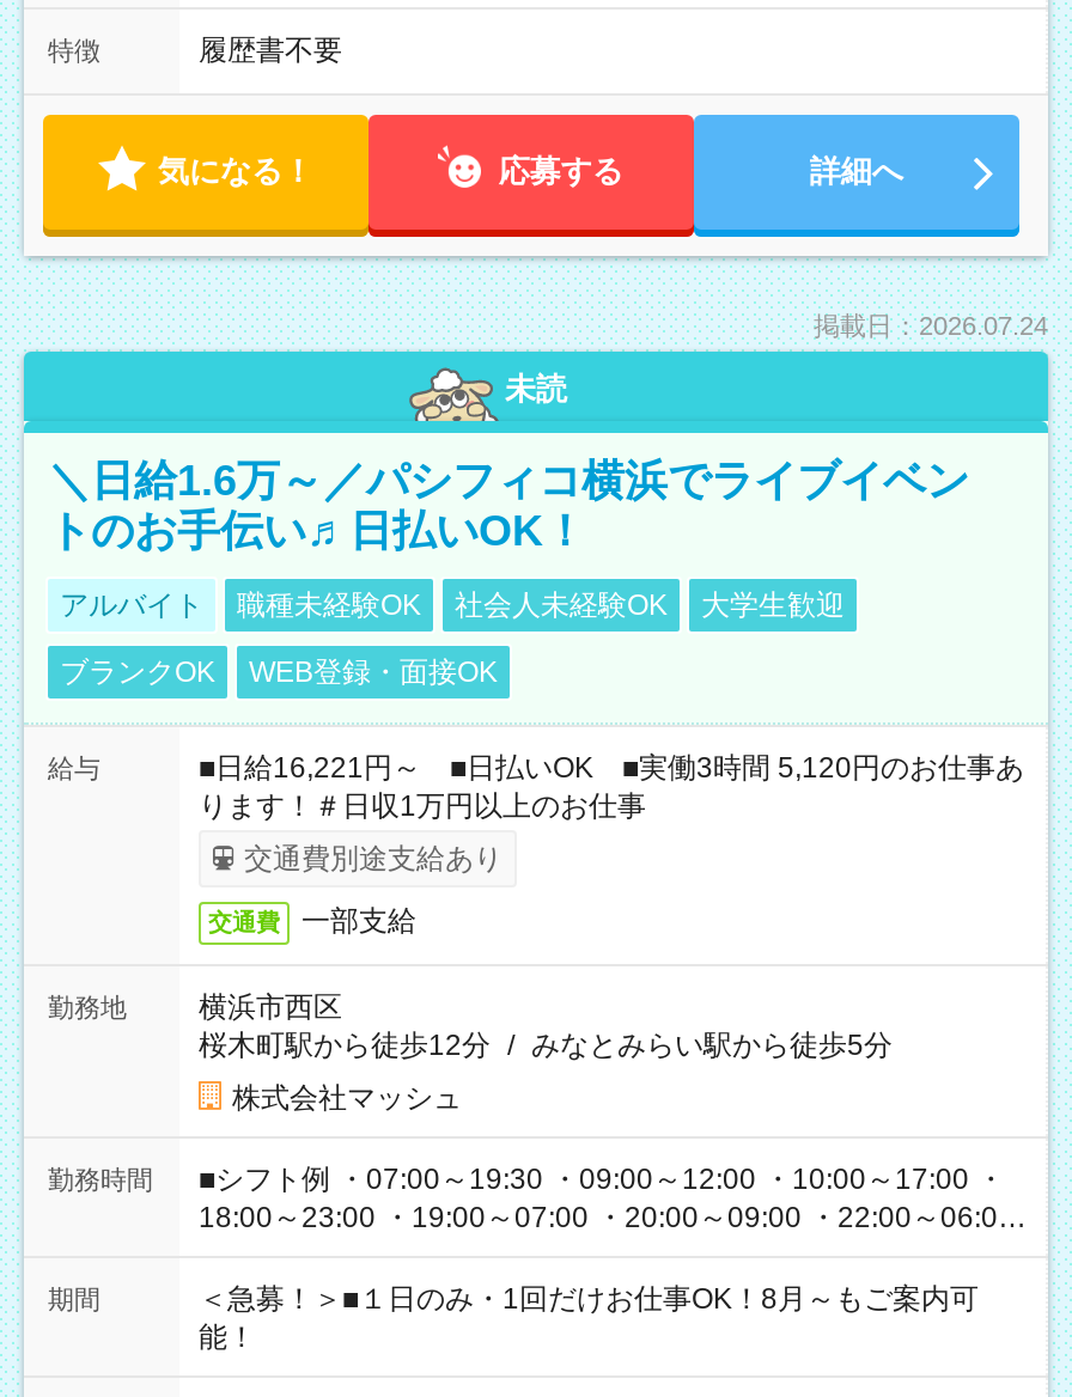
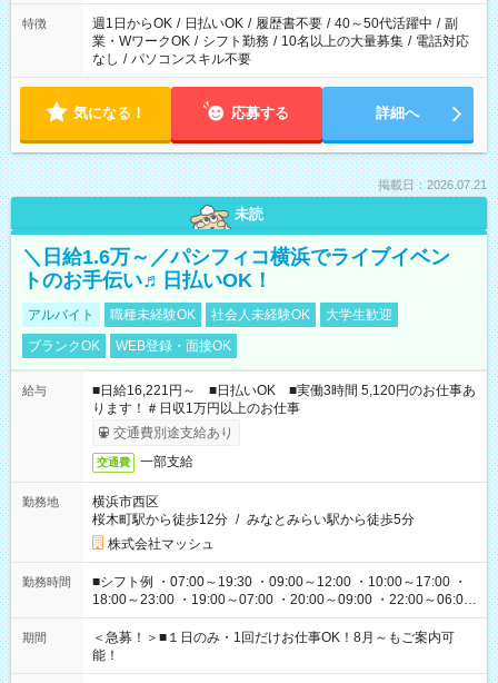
[199,33,342,67] 履歴書不要 -> [92,16,469,67] 週1日からOK / 日払いOK / 履歴書不要 / 40～50代活躍中 / 副 | 業・WワークOK / シフト勤務 / 10名以上の大量募集 / 電話対応 | なし / パソコンスキル不要
[814,311,1048,340] 掲載日：2026.07.24 -> [378,178,487,191] 掲載日：2026.07.21

